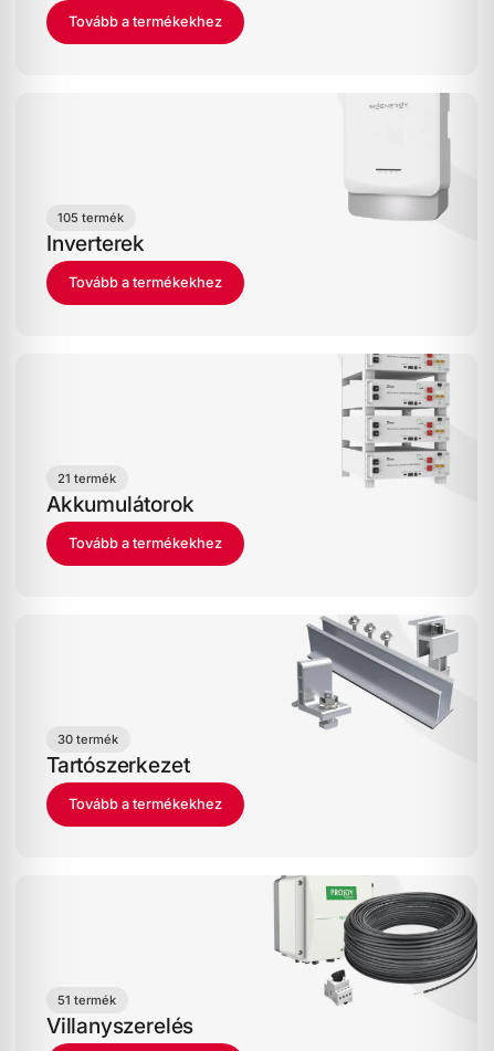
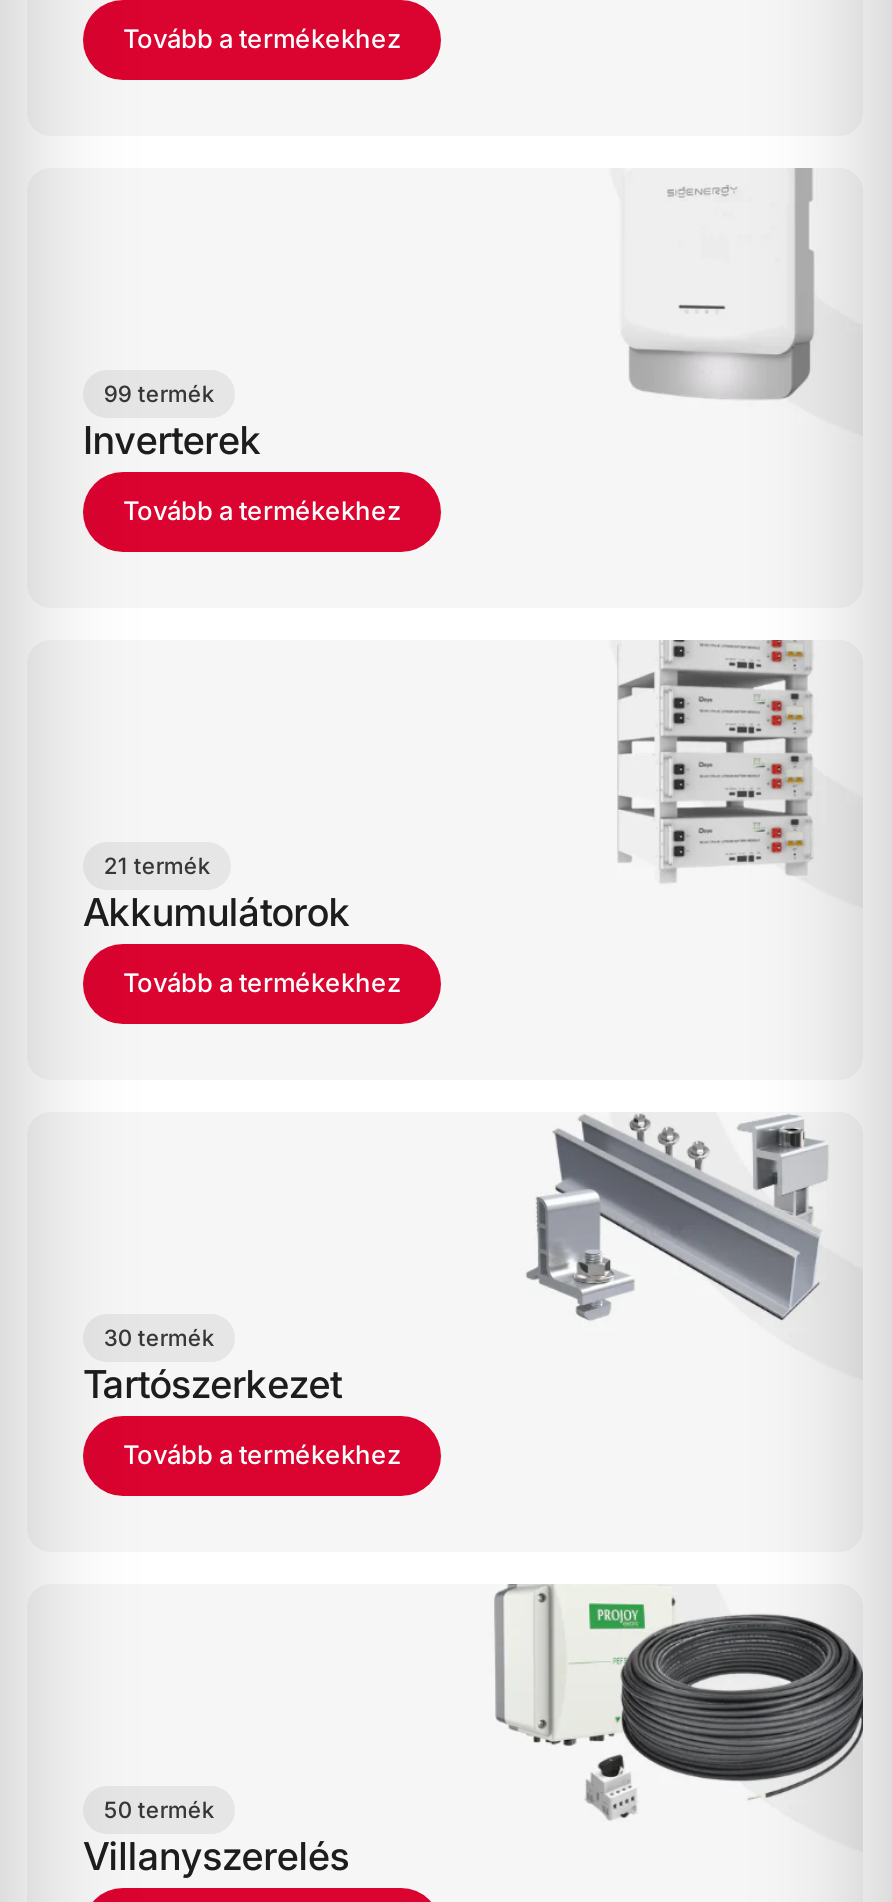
[58,210,124,226] 105 termék -> [104,380,214,408] 99 termék
[58,993,116,1008] 51 termék -> [104,1796,214,1824] 50 termék

